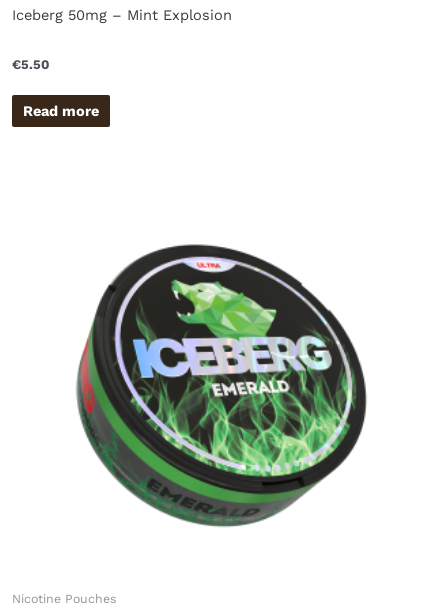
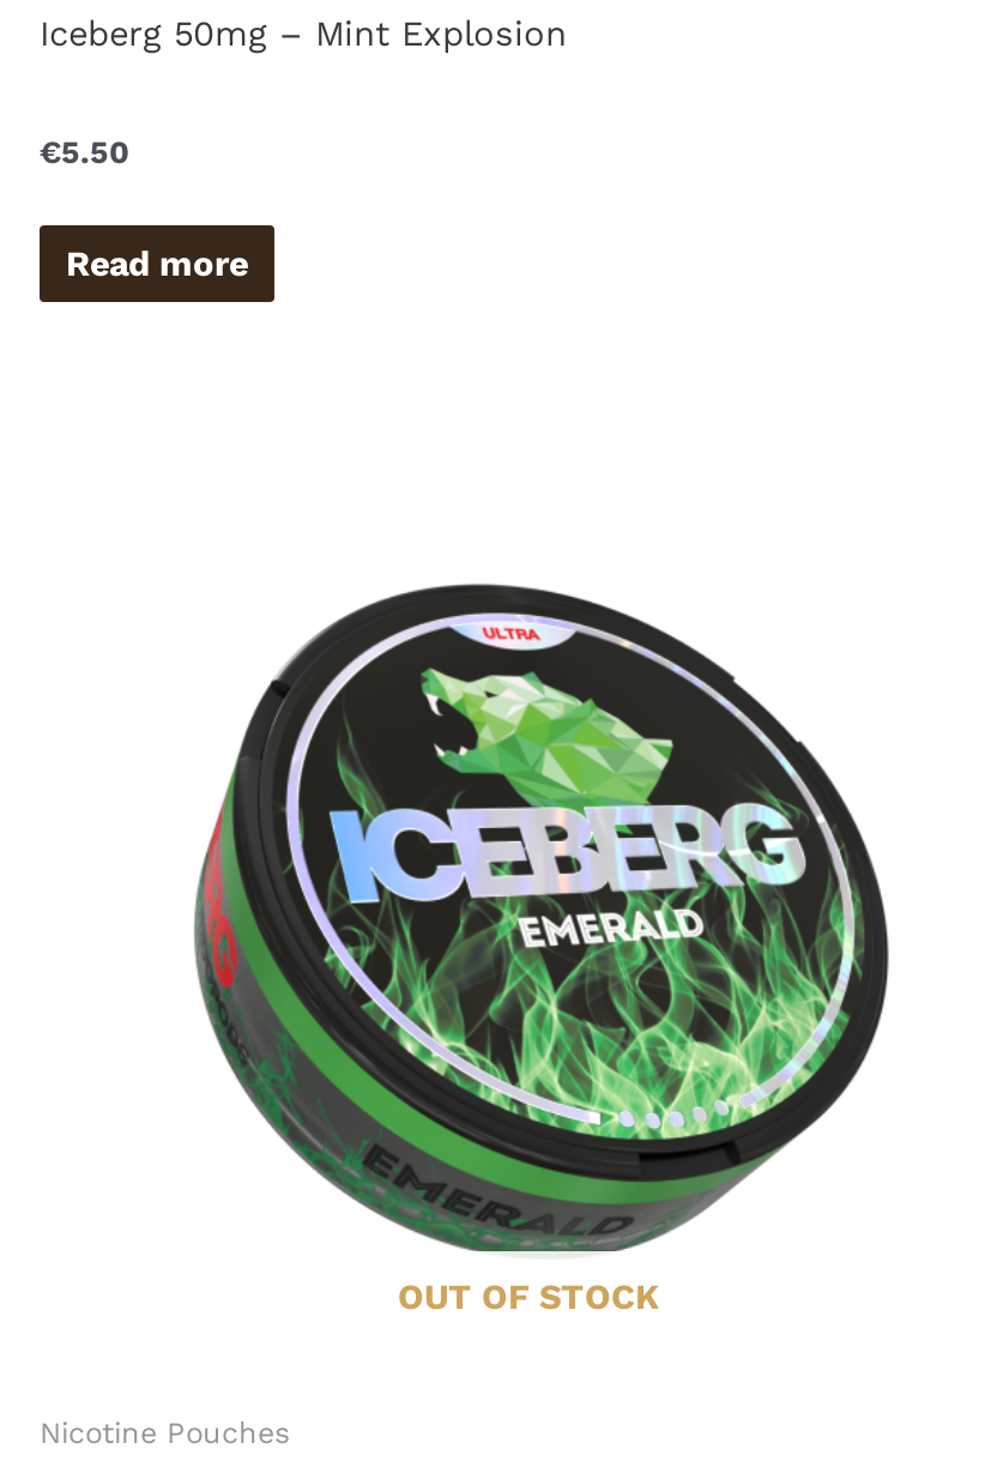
none -> [398,1275,659,1319] OUT OF STOCK

